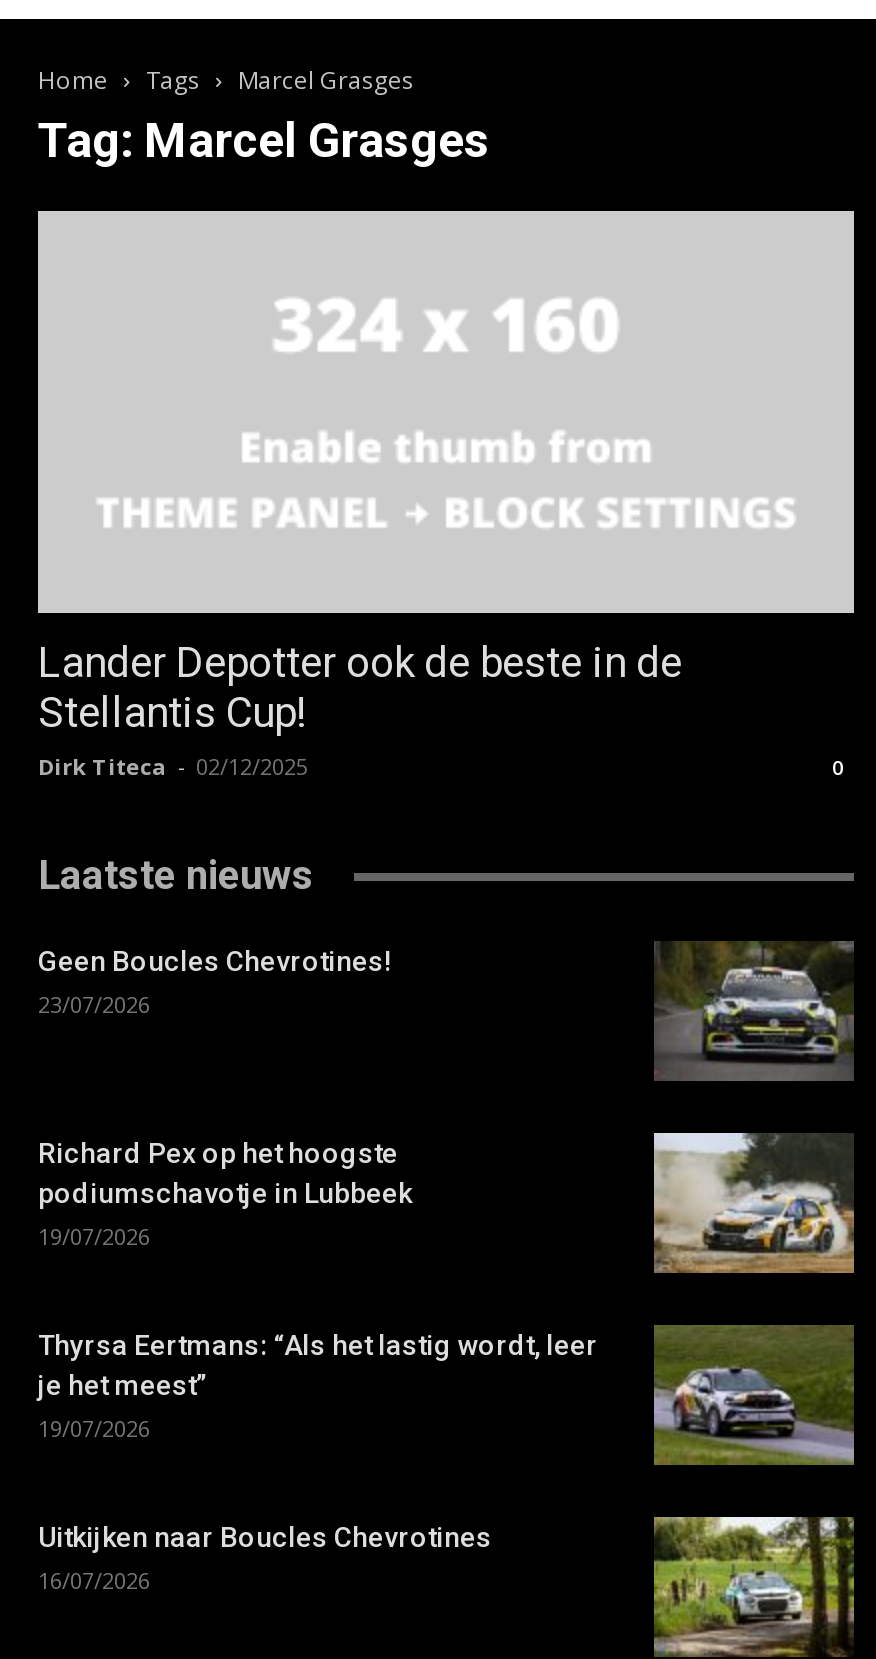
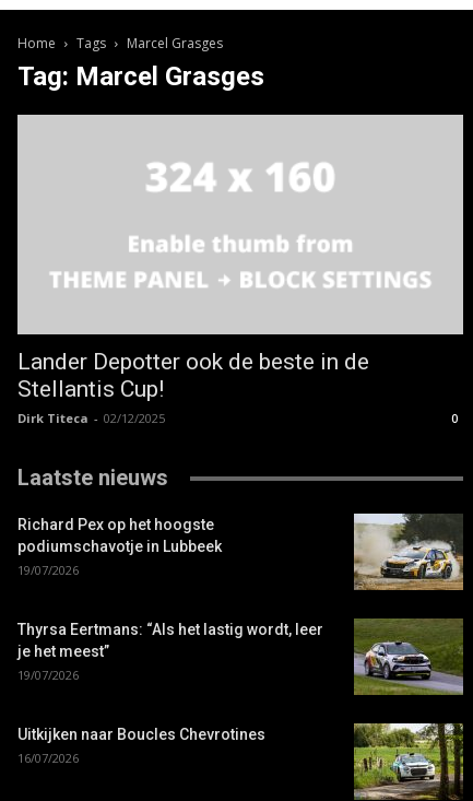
[38,946,392,1020] Geen Boucles Chevrotines! | 23/07/2026 -> none
[654,941,854,1081] [image] -> none

